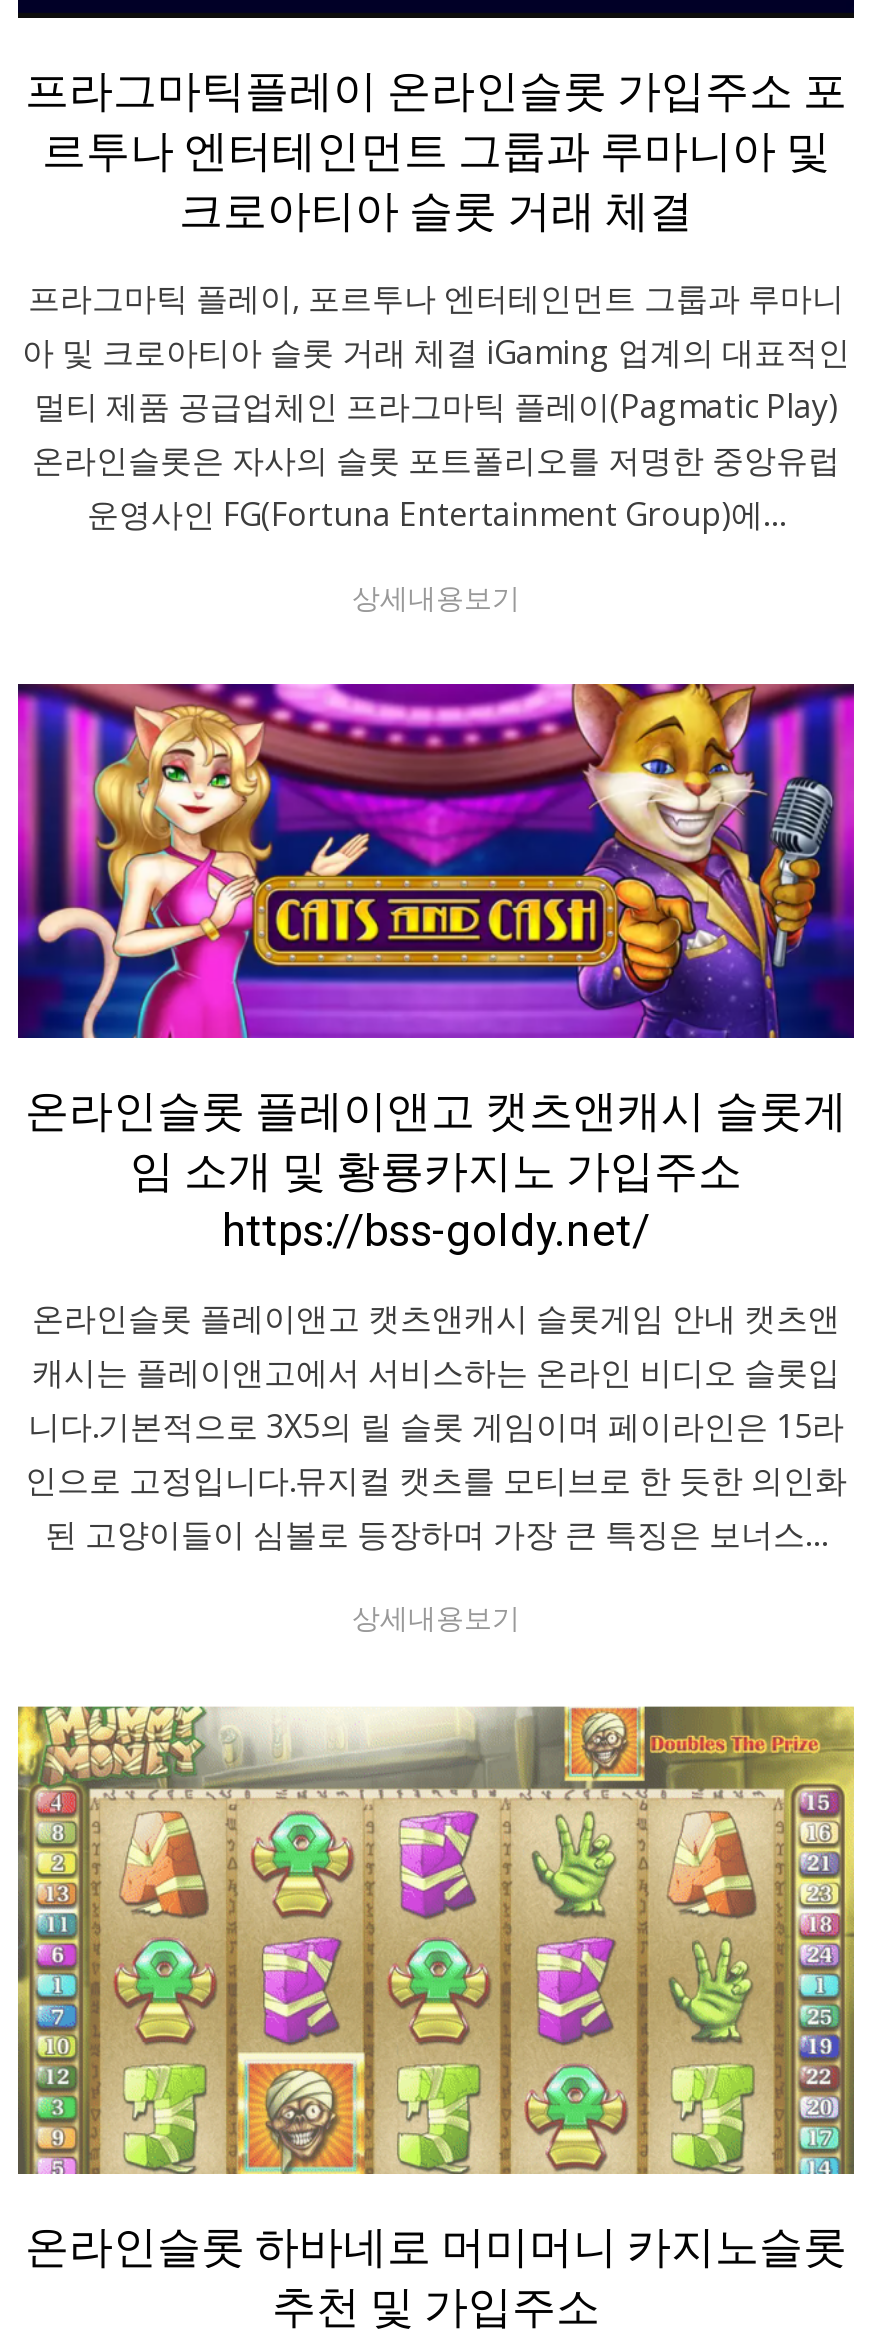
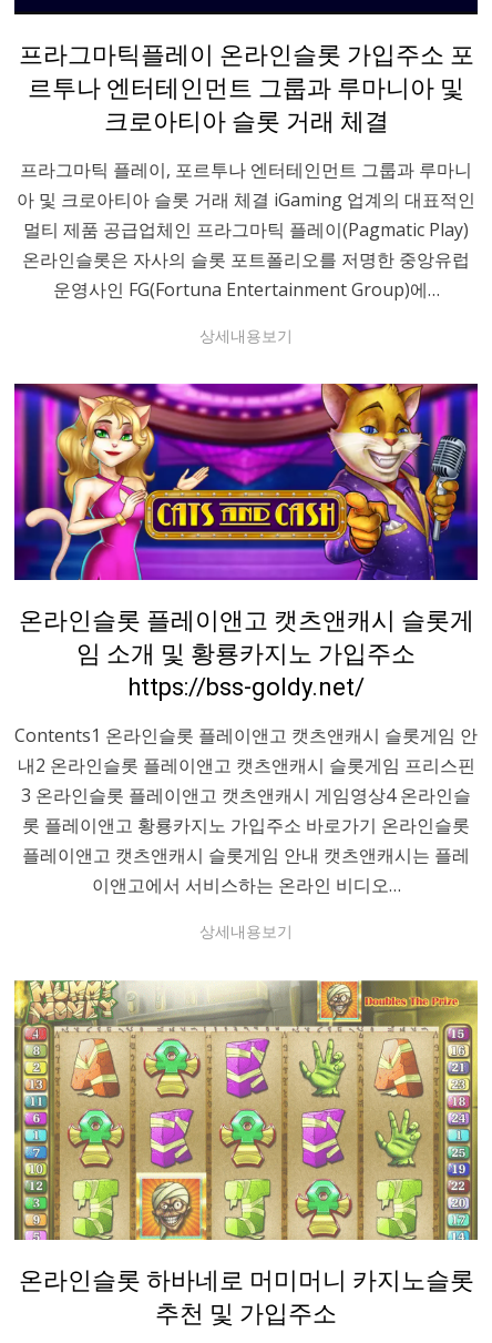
[25,1296,847,1556] 온라인슬롯 플레이앤고 캣츠앤캐시 슬롯게임 안내 캣츠앤 | 캐시는 플레이앤고에서 서비스하는 온라인 비디오 슬롯입 | 니다.기본적으로 3X5의 릴 슬롯 게임이며 페이라인은 15라 | 인으로 고정입니다.뮤지컬 캣츠를 모티브로 한 듯한 의인화 | 된 고양이들이 심볼로 등장하며 가장 큰 특징은 보너스… -> [14,723,478,897] Contents1 온라인슬롯 플레이앤고 캣츠앤캐시 슬롯게임 안 | 내2 온라인슬롯 플레이앤고 캣츠앤캐시 슬롯게임 프리스핀 | 3 온라인슬롯 플레이앤고 캣츠앤캐시 게임영상4 온라인슬 | 롯 플레이앤고 황룡카지노 가입주소 바로가기 온라인슬롯 | 플레이앤고 캣츠앤캐시 슬롯게임 안내 캣츠앤캐시는 플레 | 이앤고에서 서비스하는 온라인 비디오…

